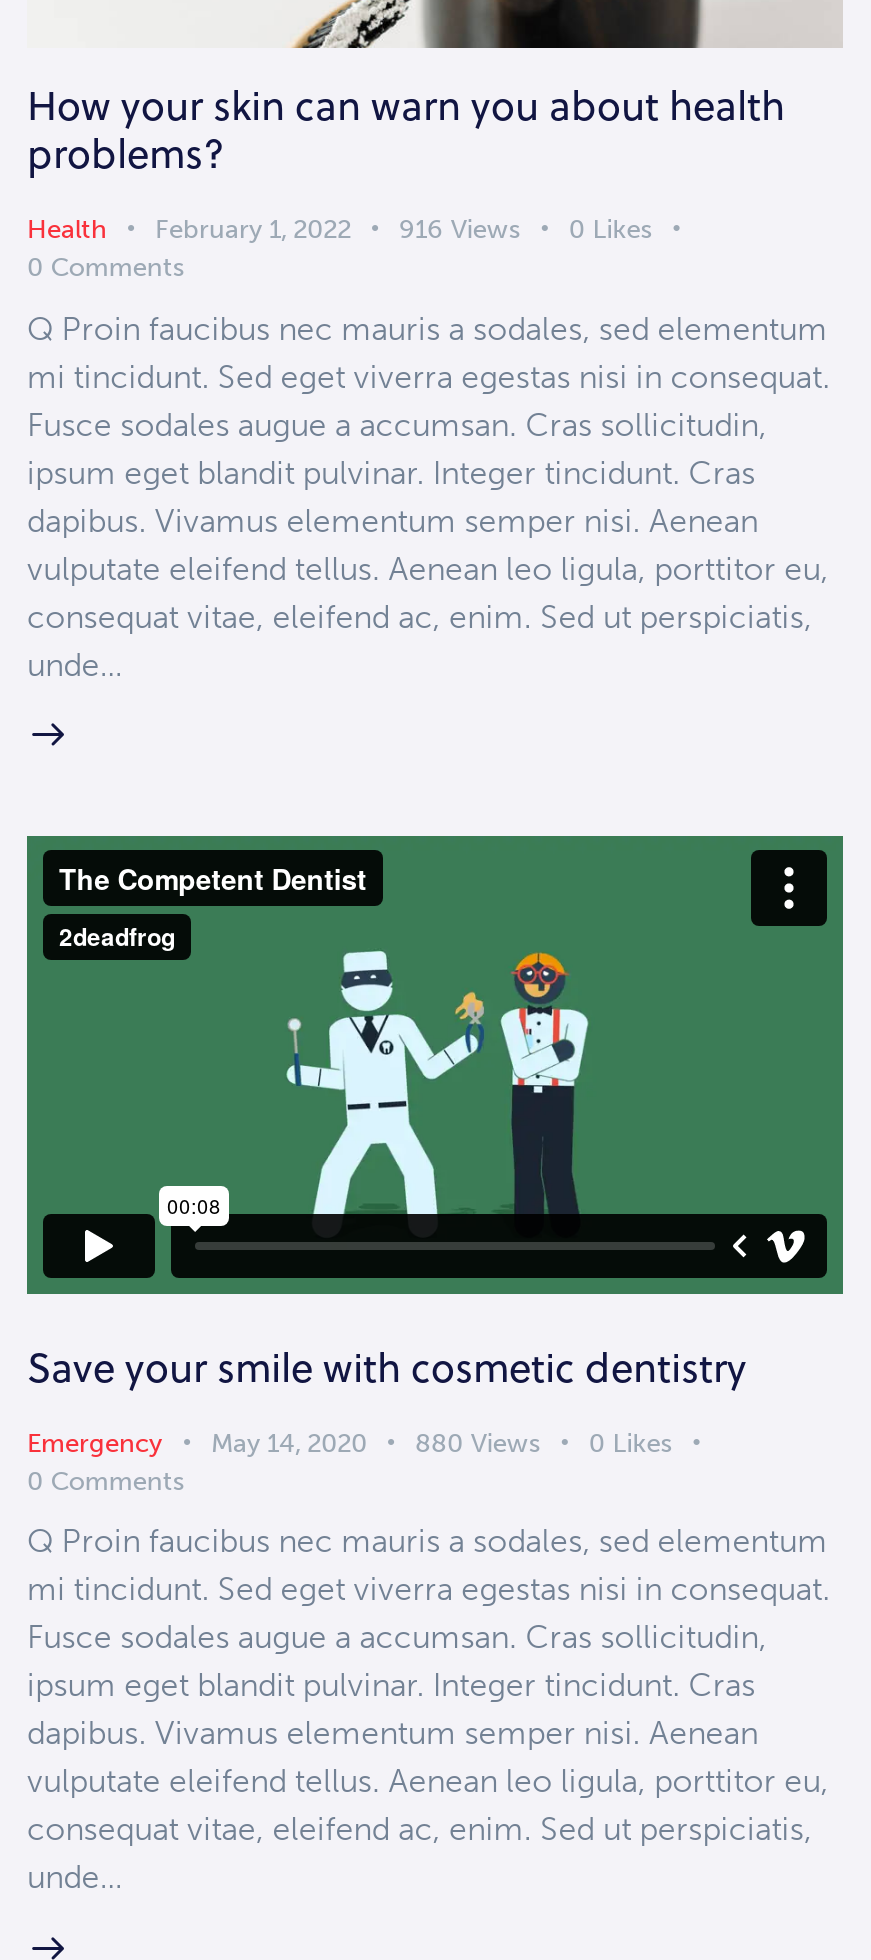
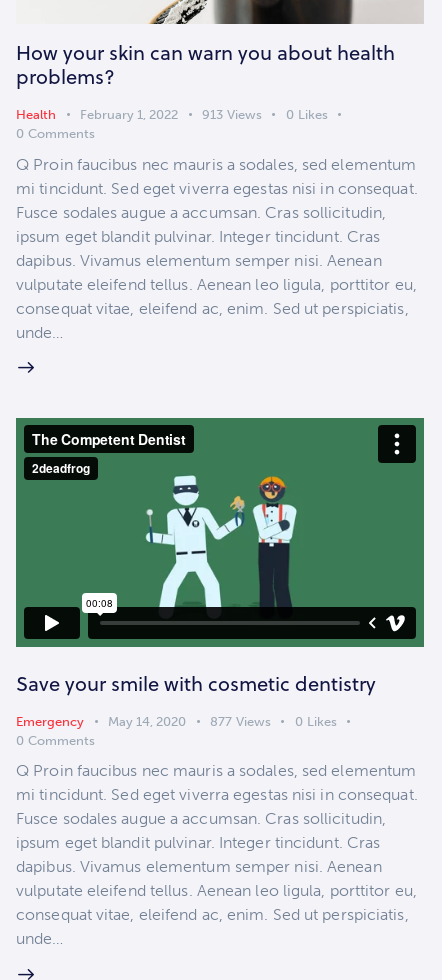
[27,215,653,245] Health February 1, 2022 916 Views 0 Likes -> [16,107,328,122] Health February 1, 2022 913 Views 0 Likes
[27,1428,673,1458] Emergency May 14, 2020 880 Views 0 Likes -> [16,714,337,729] Emergency May 14, 2020 877 Views 0 Likes

